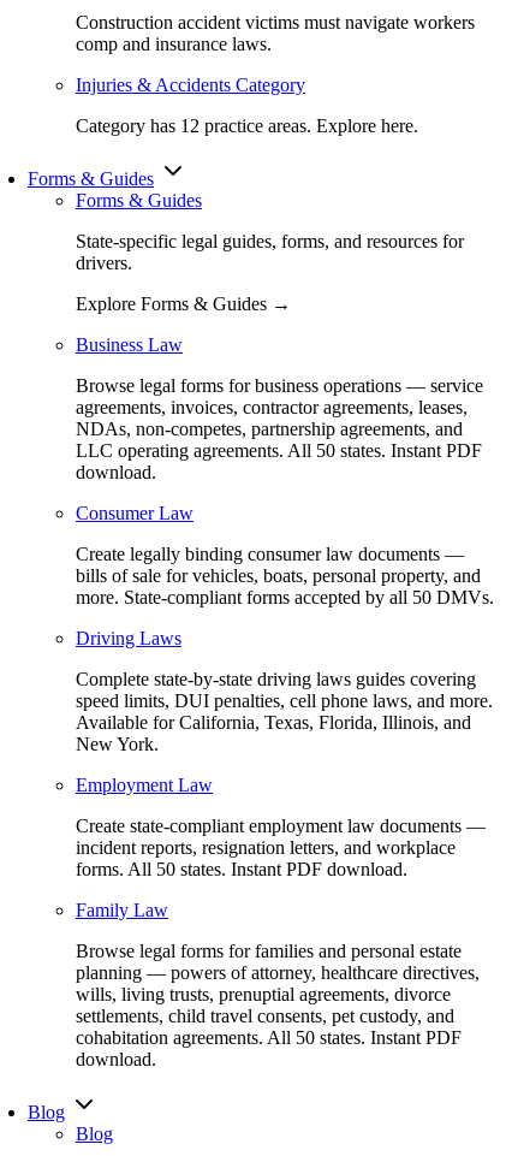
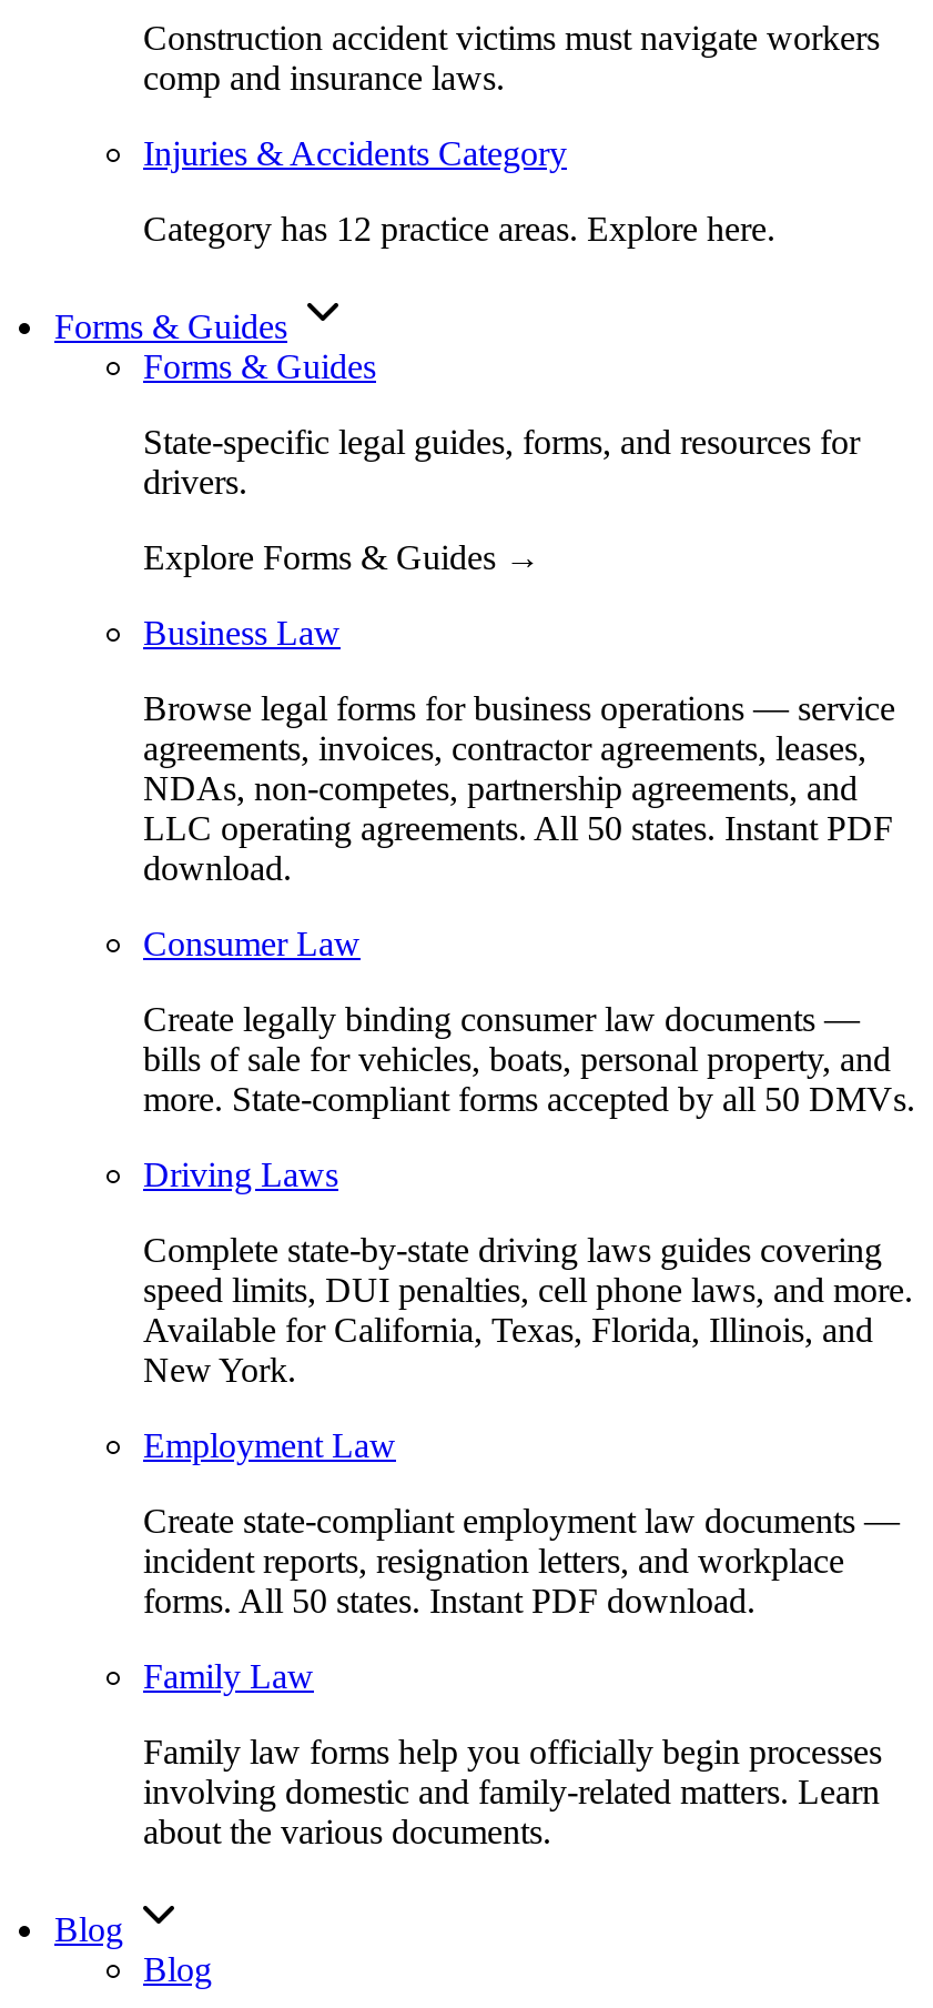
[76,940,480,1069] Browse legal forms for families and personal estate | planning — powers of attorney, healthcare directives, | wills, living trusts, prenuptial agreements, divorce | settlements, child travel consents, pet custody, and | cohabitation agreements. All 50 states. Instant PDF | download. -> [143,1732,882,1849] Family law forms help you officially begin processes | involving domestic and family-related matters. Learn | about the various documents.

